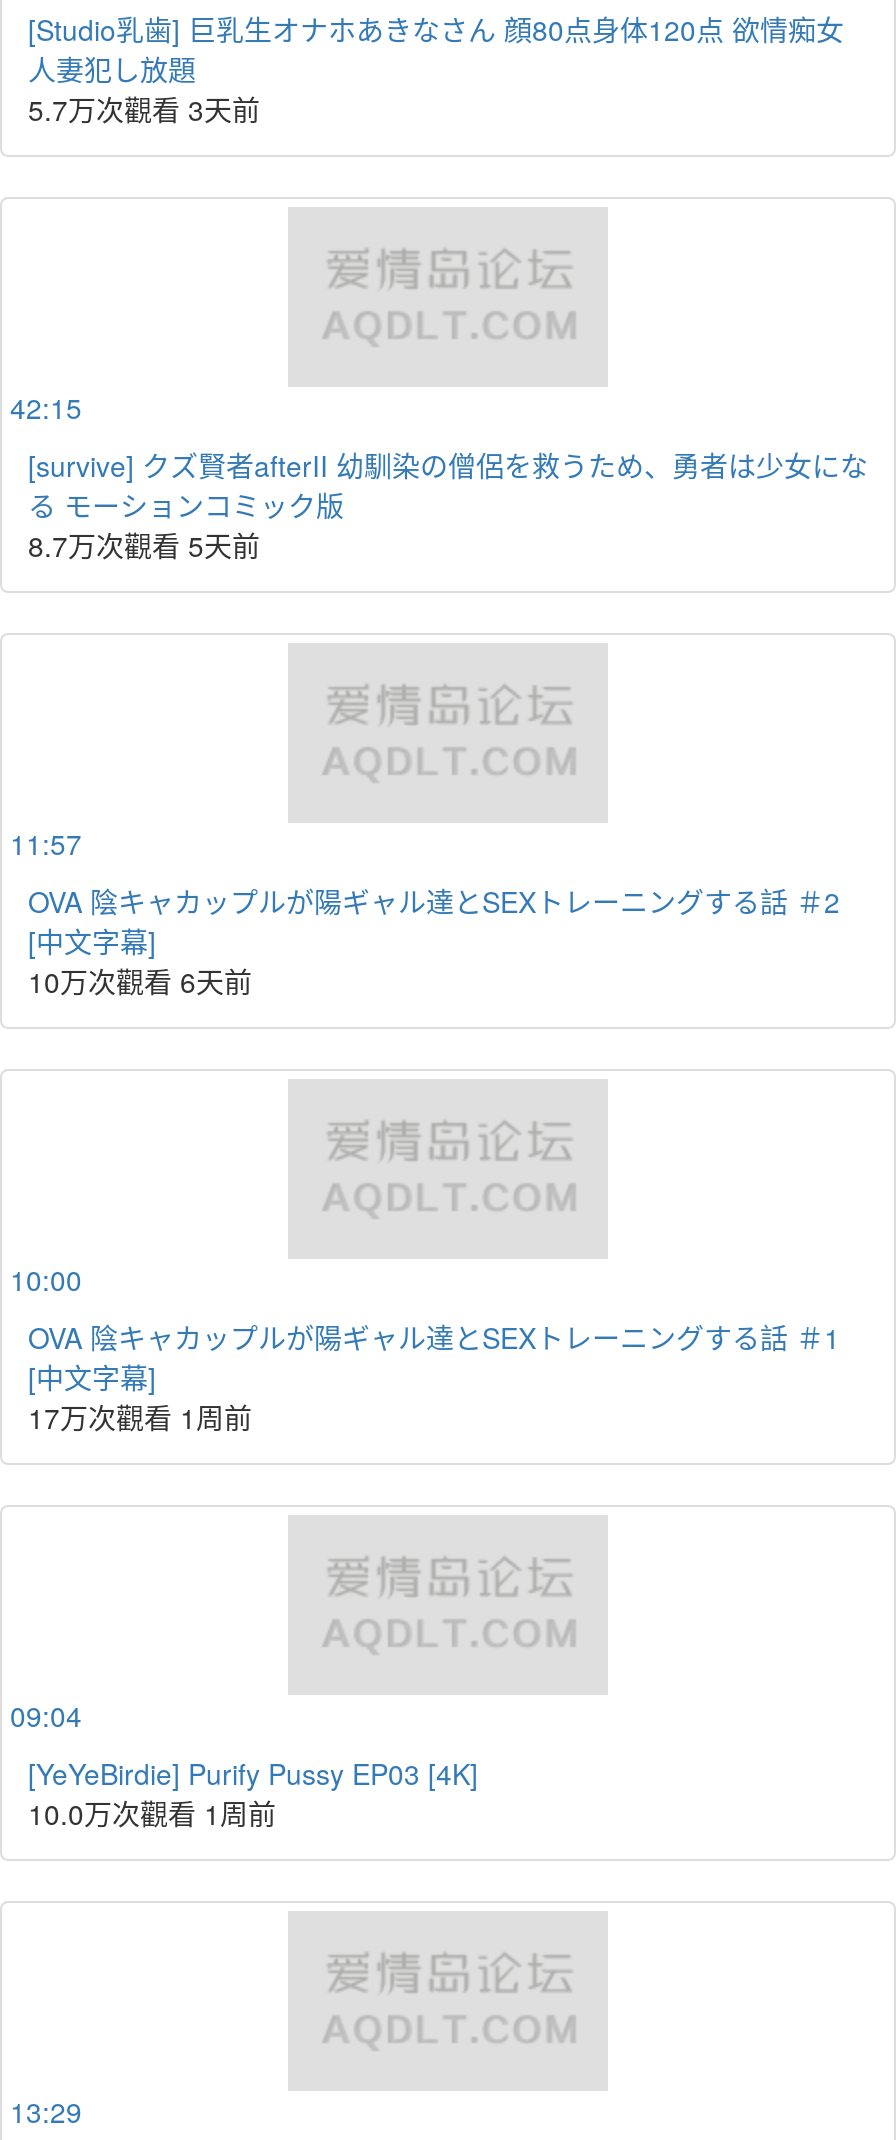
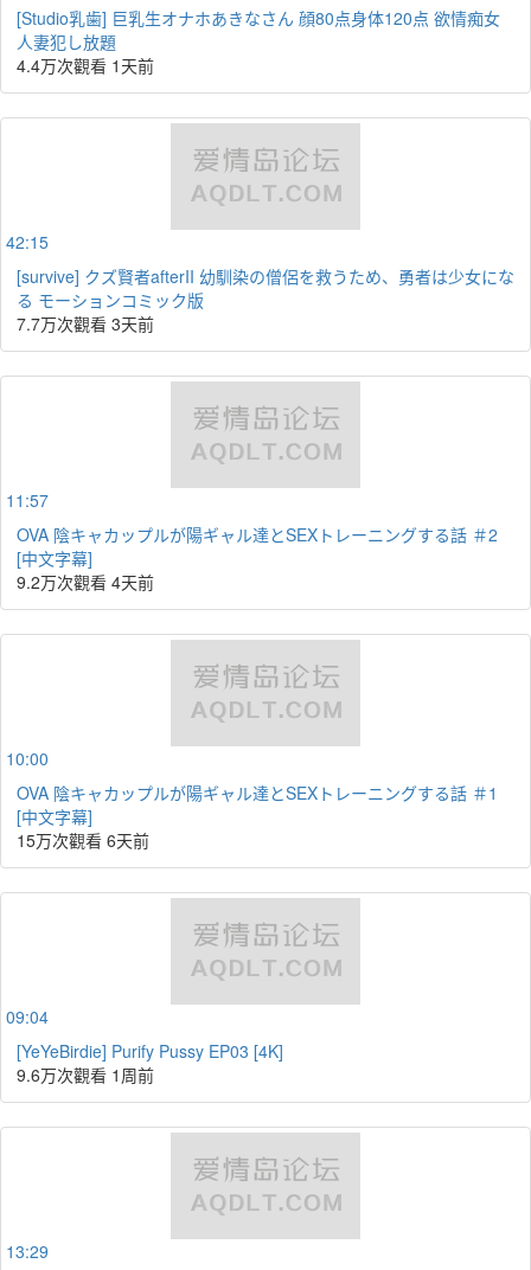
[28,89,260,129] 5.7万次觀看 3天前 -> [17,53,154,77] 4.4万次觀看 1天前
[28,525,260,565] 8.7万次觀看 5天前 -> [17,312,154,335] 7.7万次觀看 3天前
[28,961,252,1001] 10万次觀看 6天前 -> [17,570,154,594] 9.2万次觀看 4天前
[28,1397,252,1437] 17万次觀看 1周前 -> [17,828,149,852] 15万次觀看 6天前
[28,1793,276,1833] 10.0万次觀看 1周前 -> [17,1063,154,1086] 9.6万次觀看 1周前

